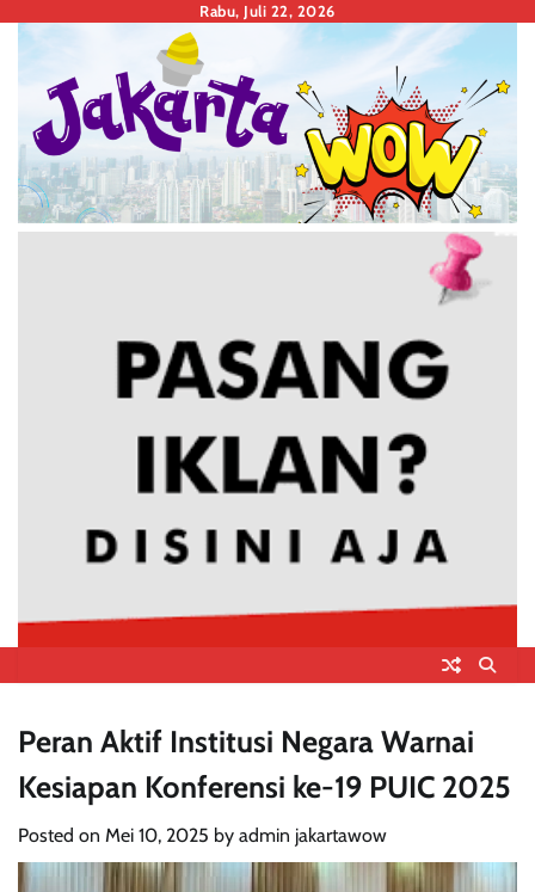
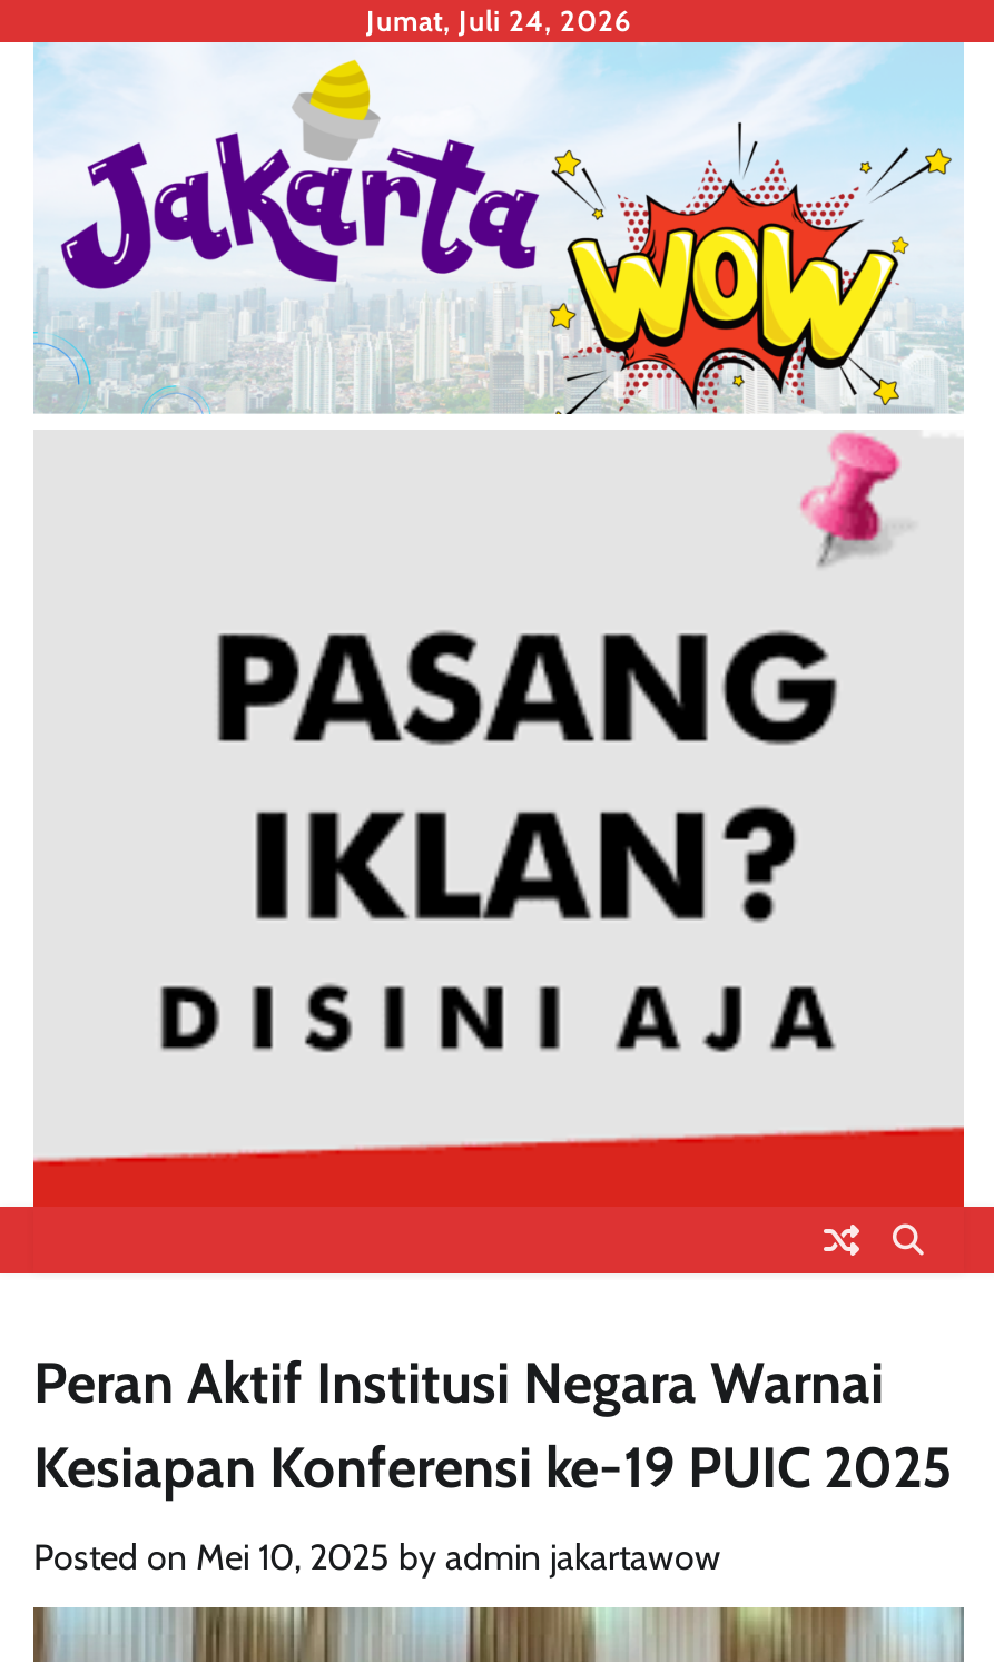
[200,2,335,20] Rabu, Juli 22, 2026 -> [366,4,631,38] Jumat, Juli 24, 2026

